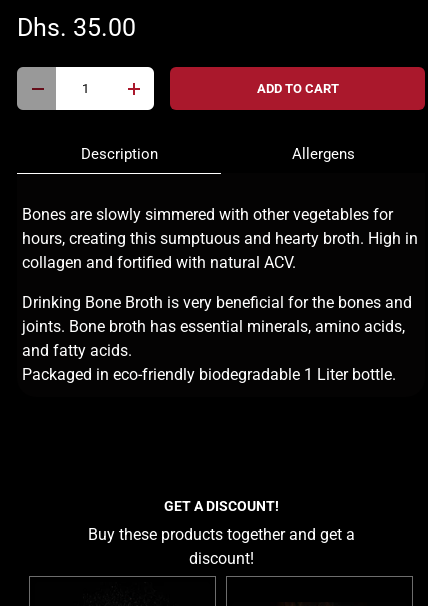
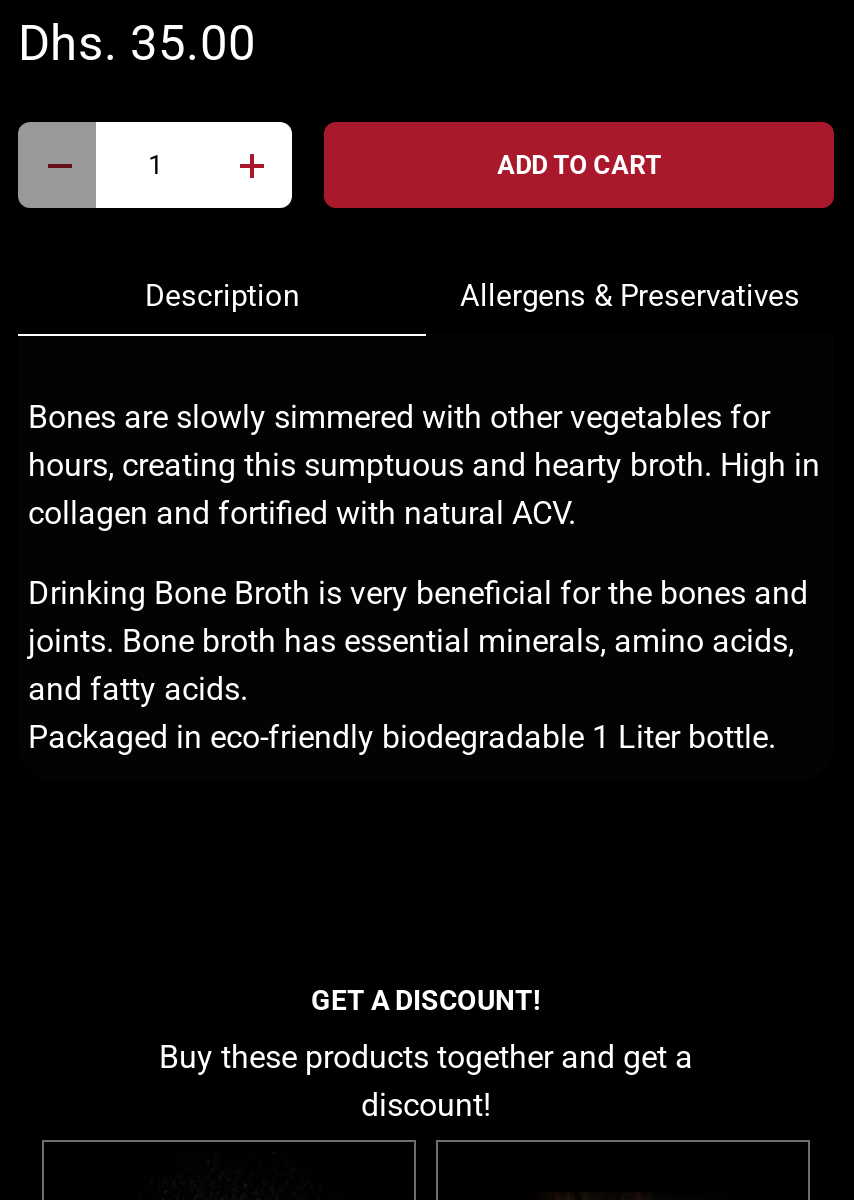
[291,145,354,163] Allergens -> [460,278,800,314] Allergens & Preservatives

